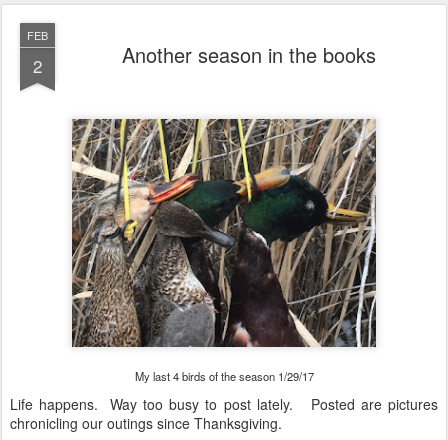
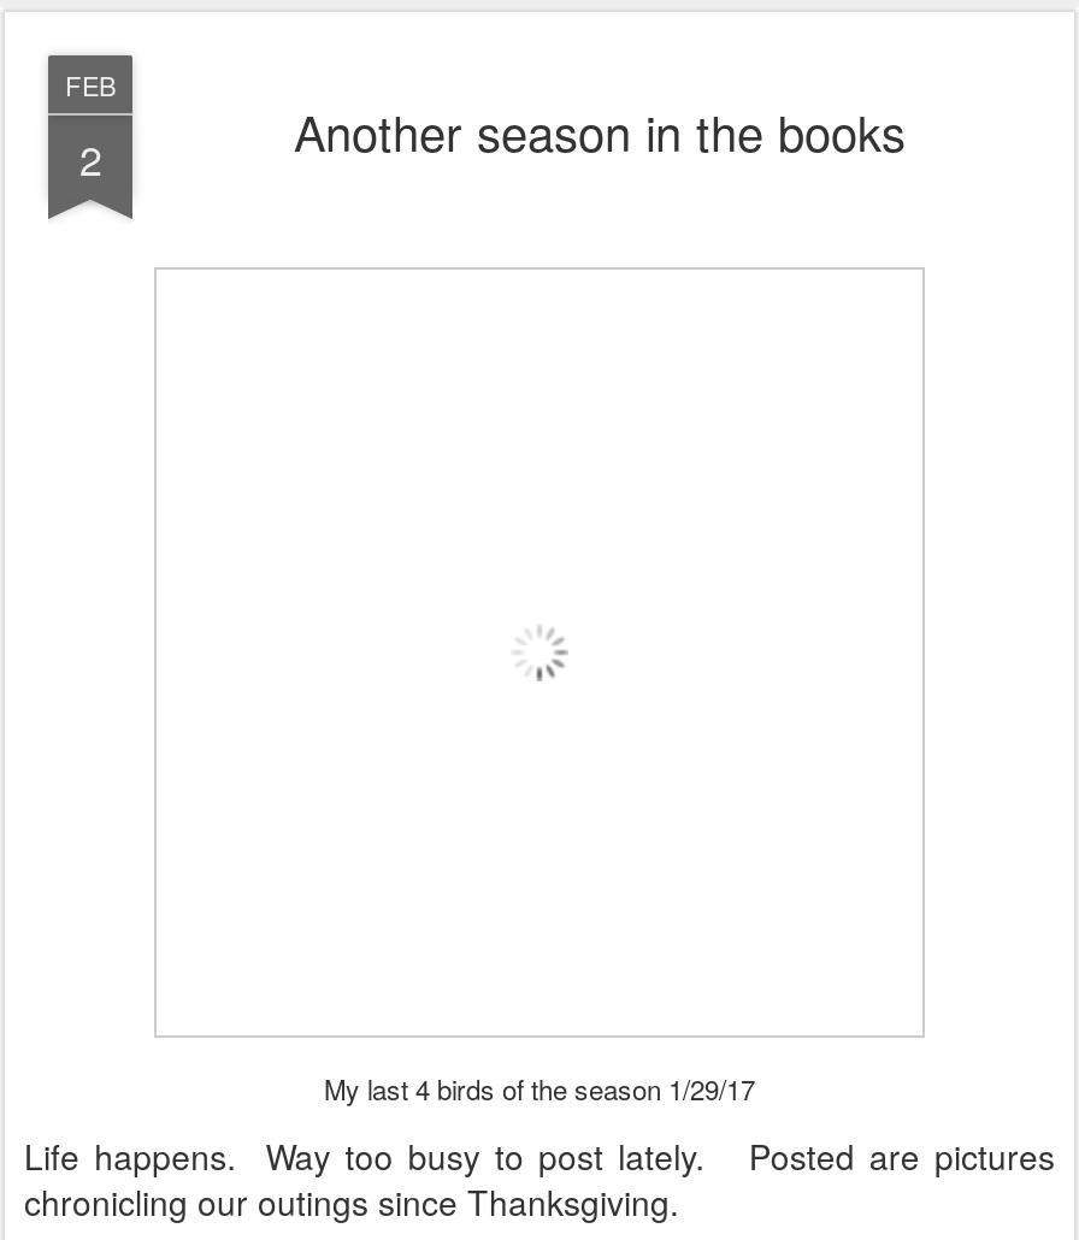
[71,118,378,349] [image] -> none

